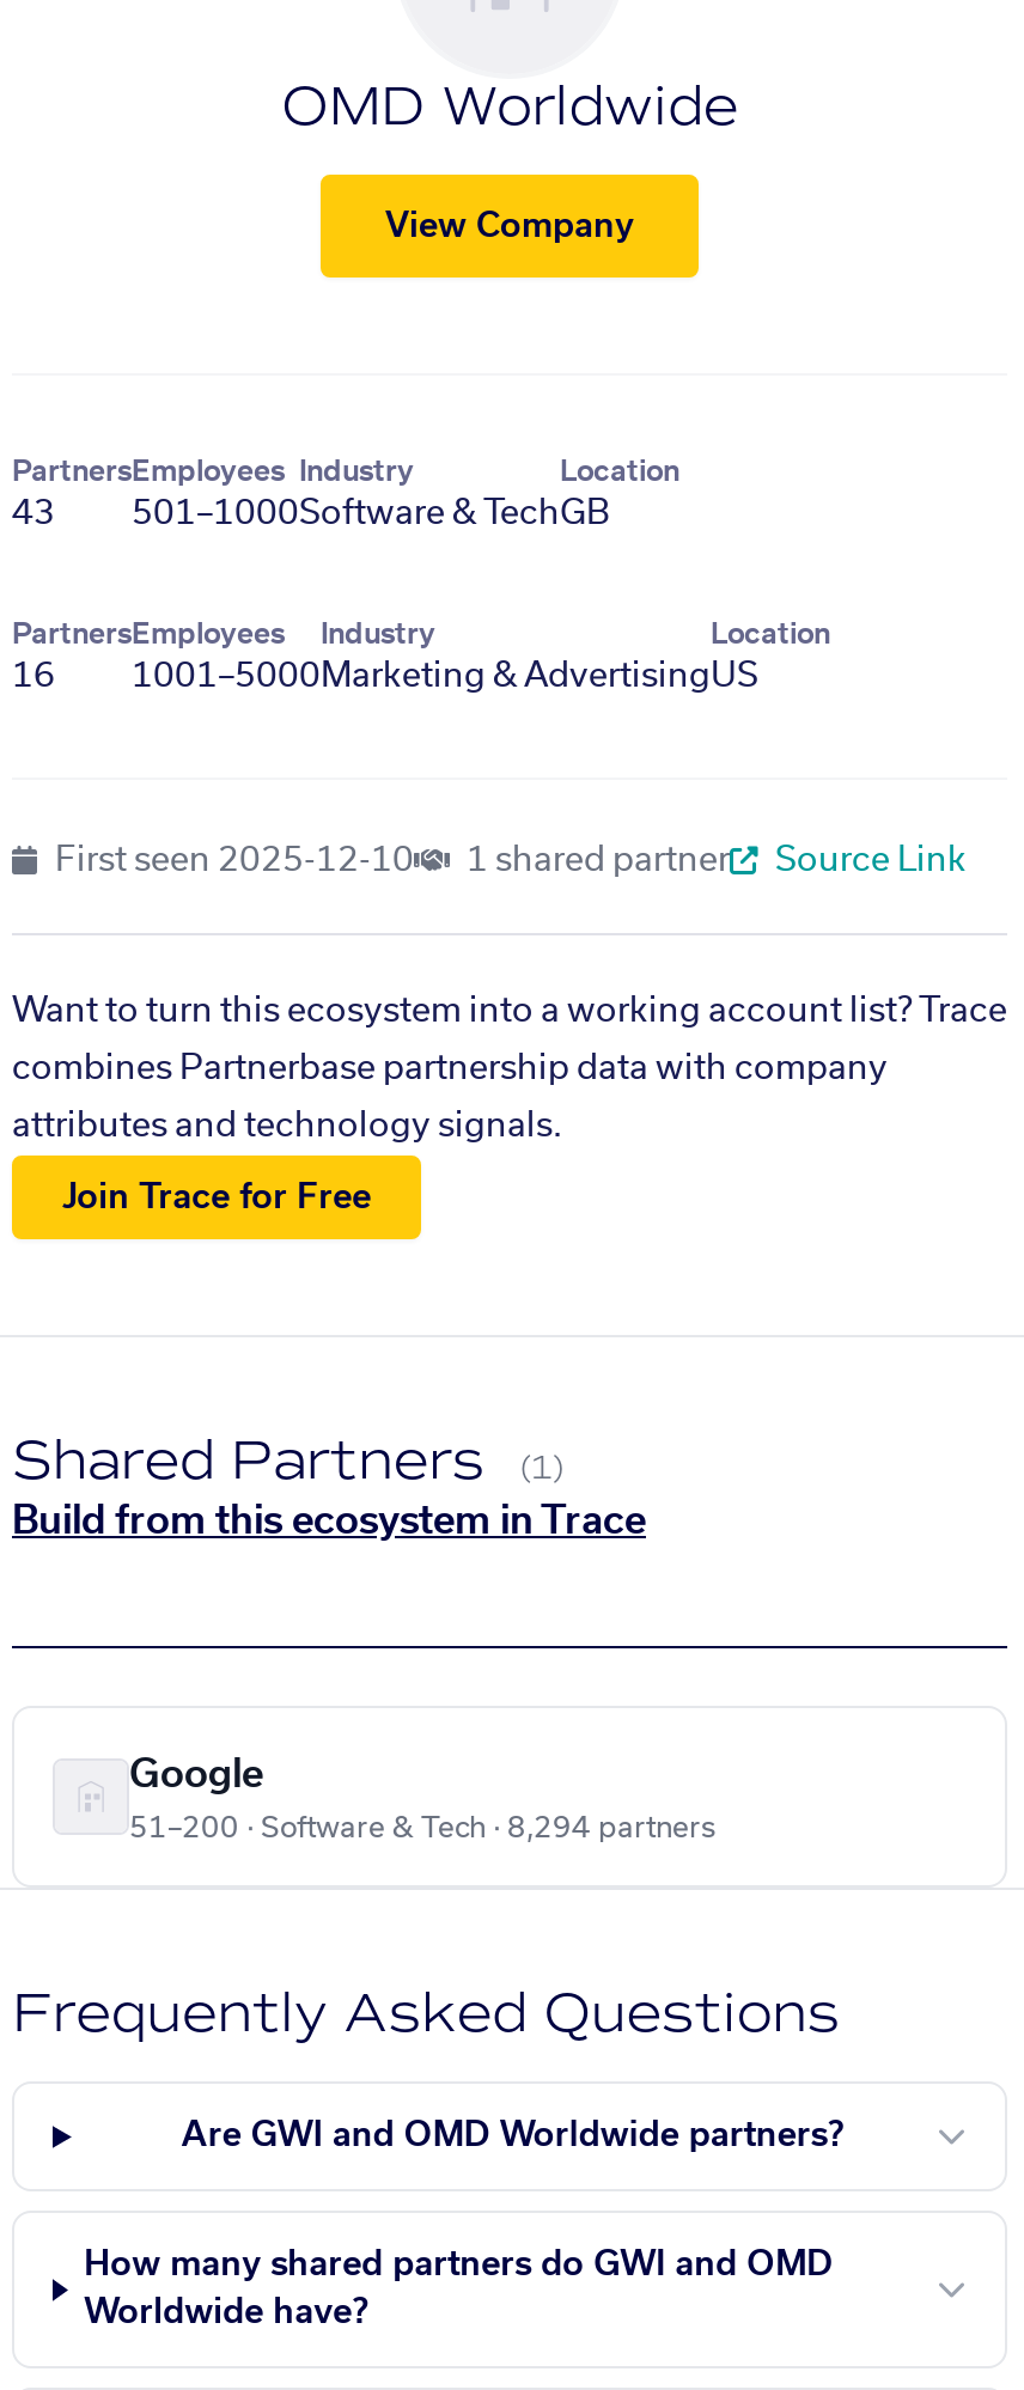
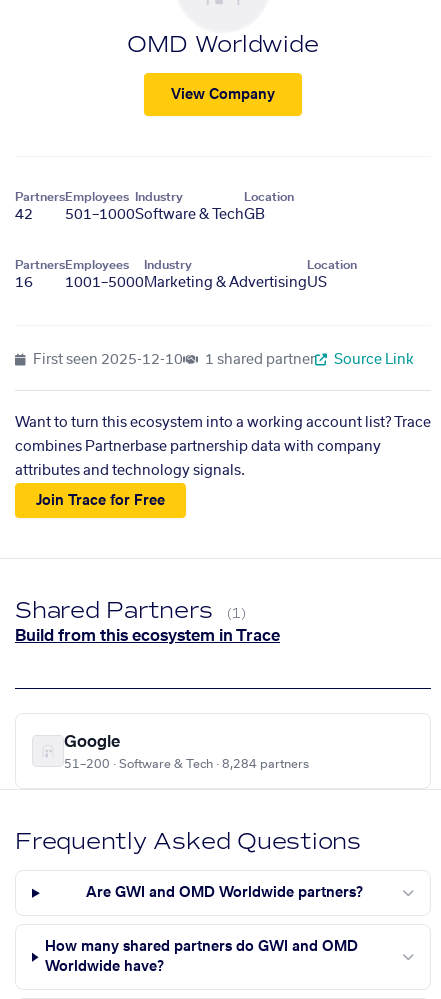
[12,498,55,531] 43 -> [15,208,33,222] 42
[129,1814,715,1843] 51–200 · Software & Tech · 8,294 partners -> [64,758,309,770] 51–200 · Software & Tech · 8,284 partners

